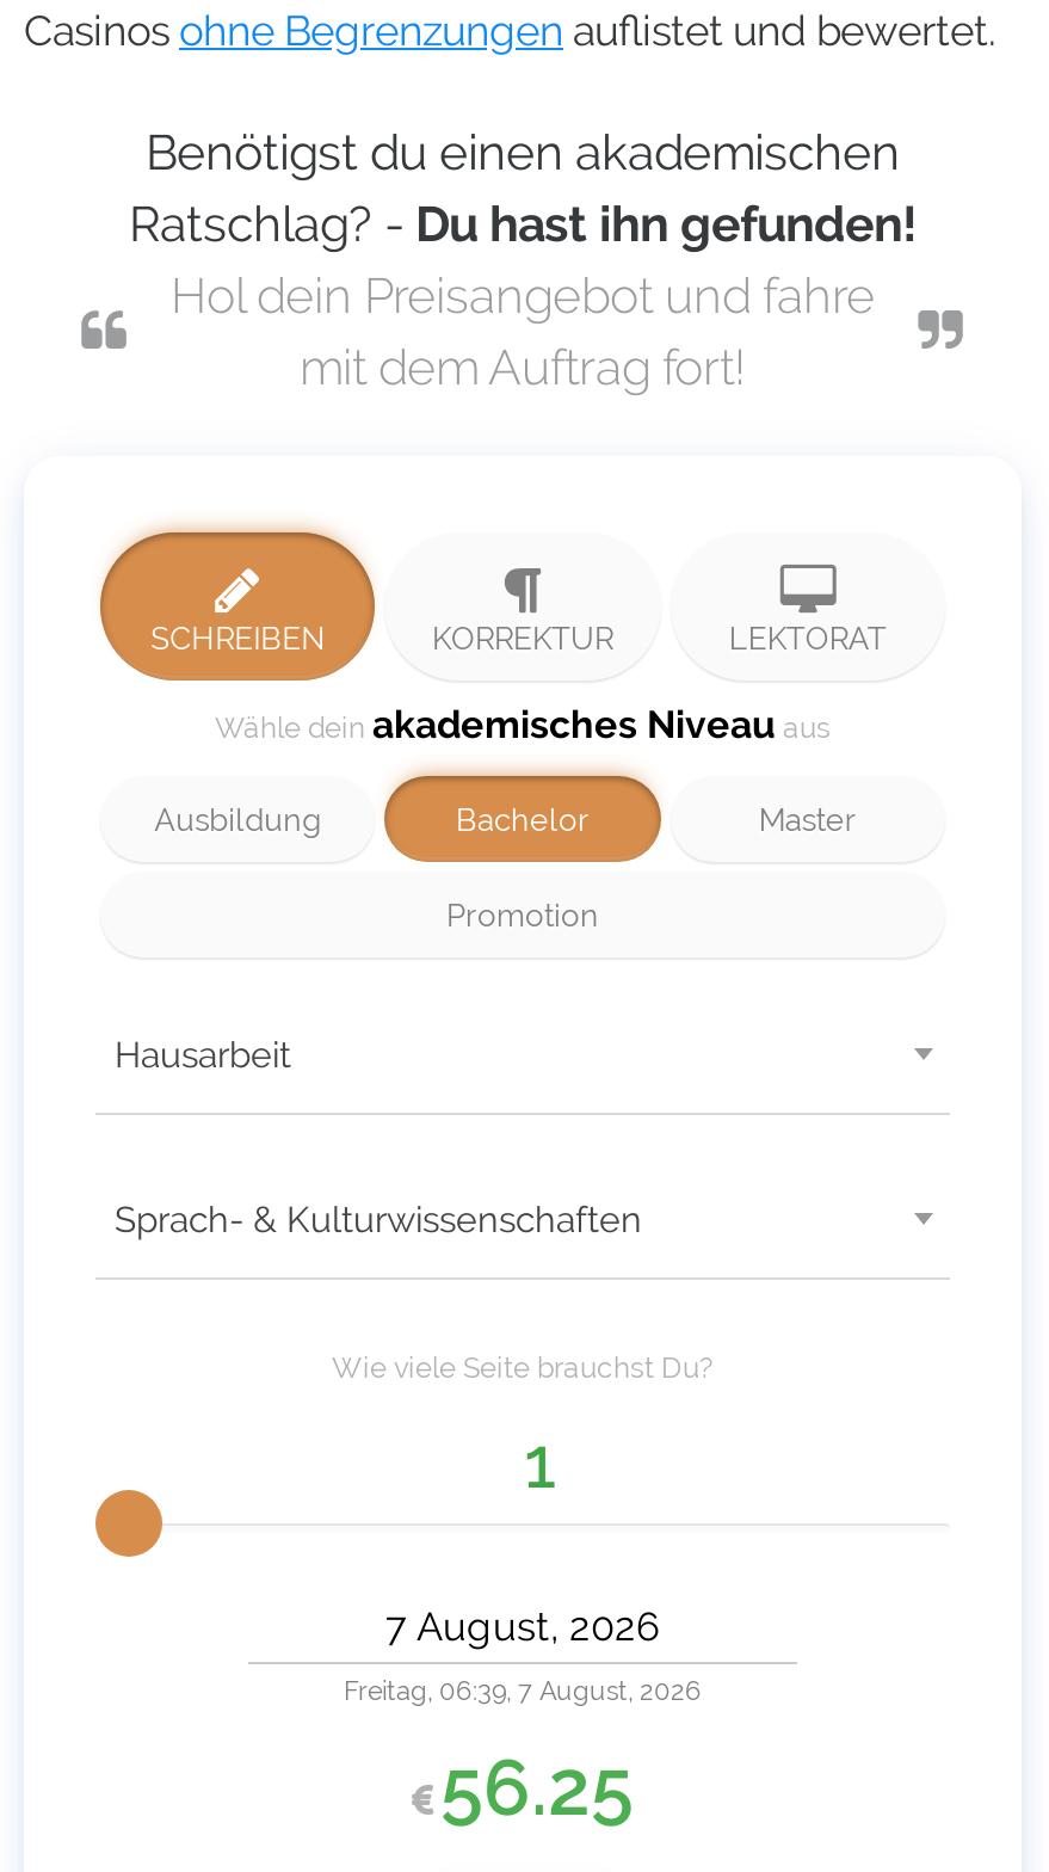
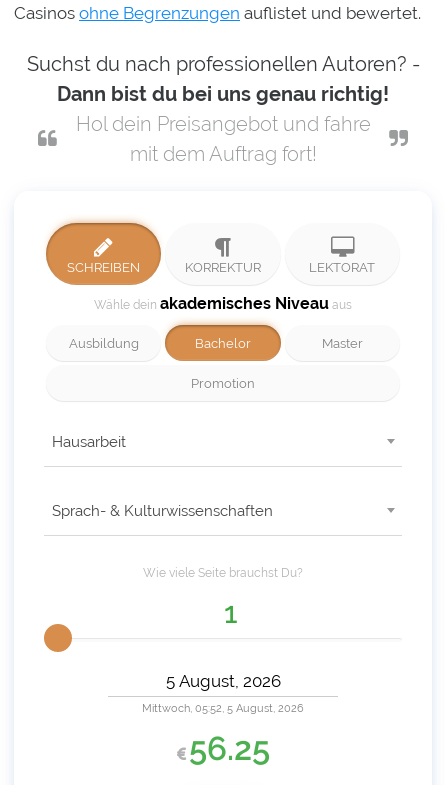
[129,123,917,252] Benötigst du einen akademischen | Ratschlag? - Du hast ihn gefunden! -> [26,52,419,106] Suchst du nach professionellen Autoren? - | Dann bist du bei uns genau richtig!
[344,1677,702,1708] Freitag, 06:39, 7 August, 2026 -> [142,702,304,715] Mittwoch, 05:52, 5 August, 2026

